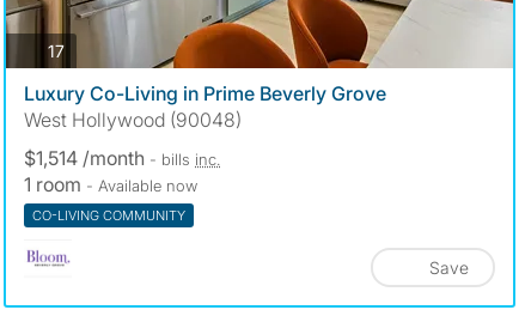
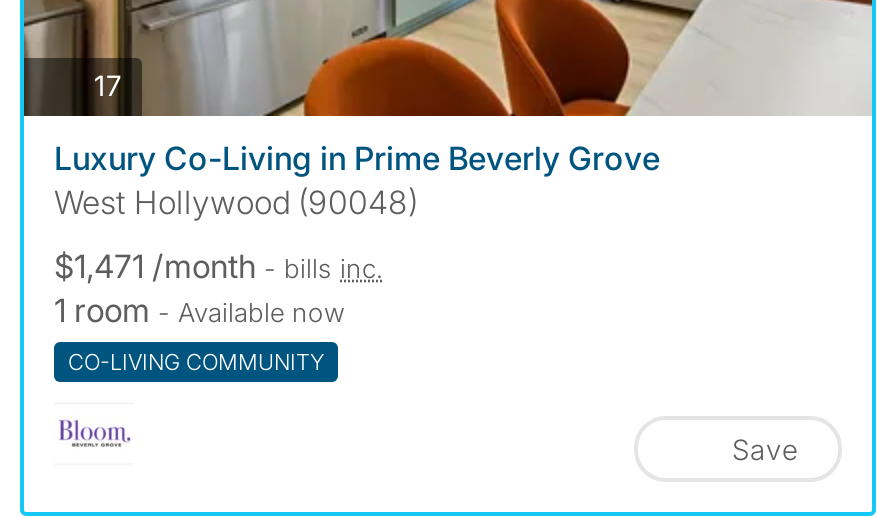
[24,146,220,170] $1,514 /month - bills inc. -> [54,245,382,285] $1,471 /month - bills inc.

